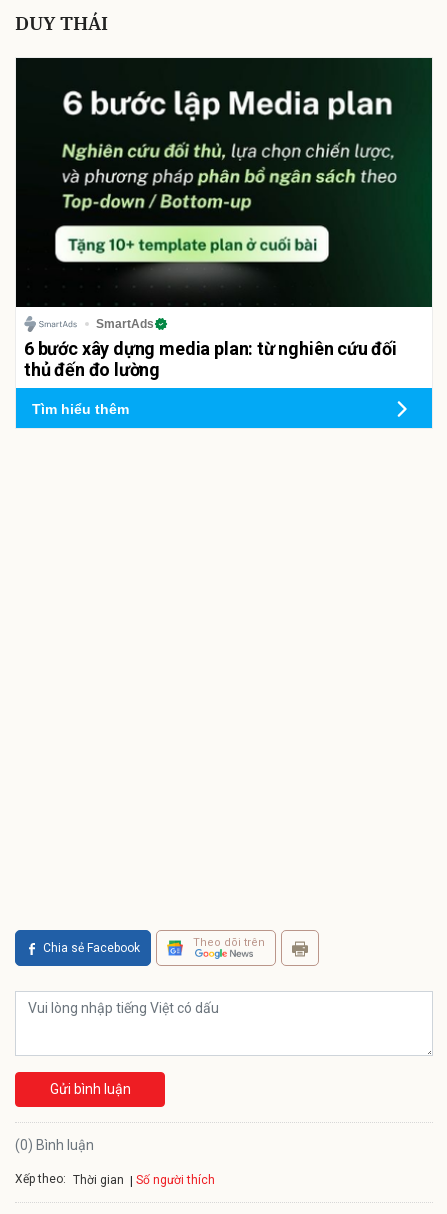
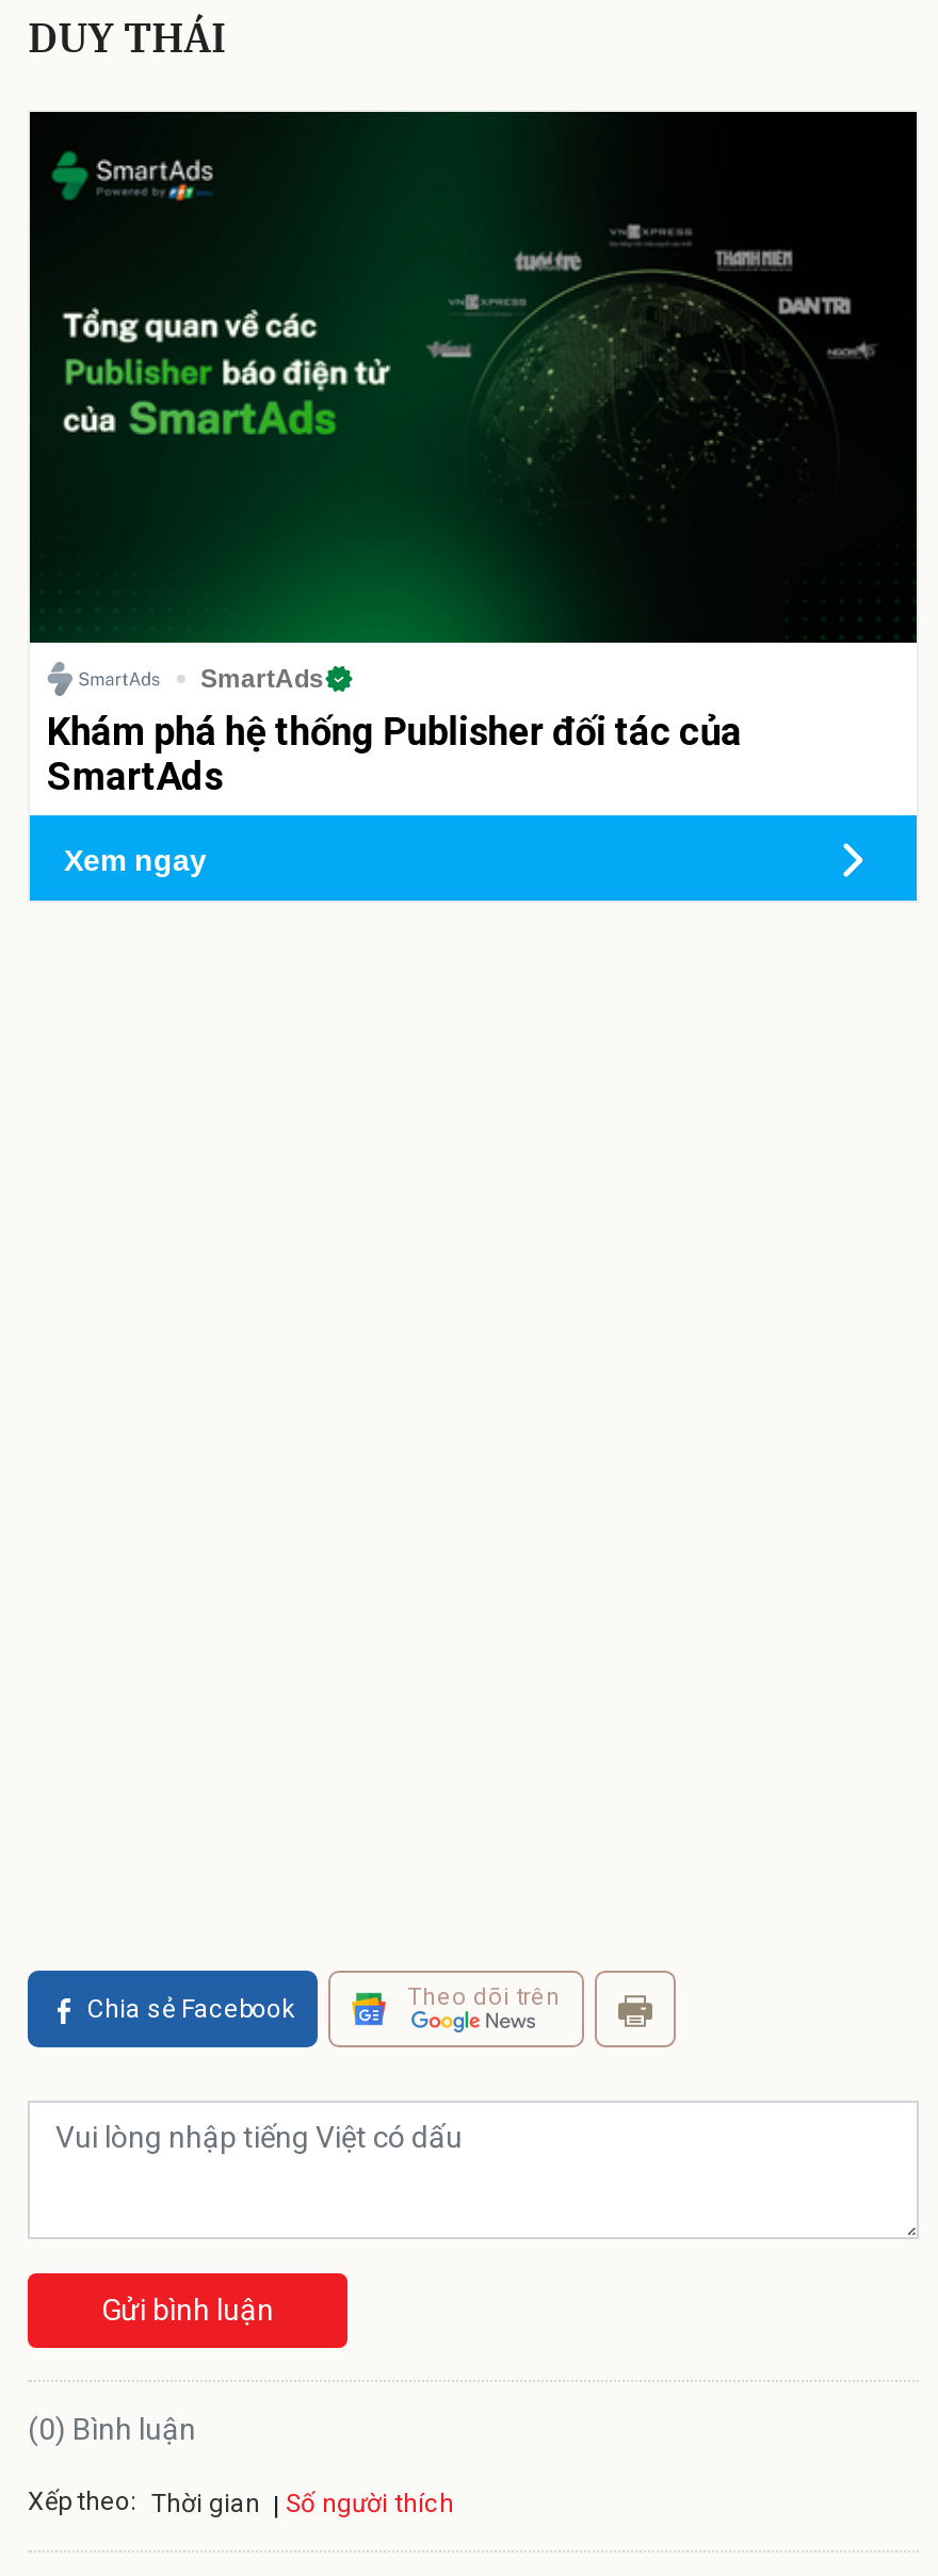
[18,58,432,380] [image] | 6 bước xây dựng media plan: từ nghiên cứu đối | thủ đến đo lường -> [32,112,917,798] [image] | Khám phá hệ thống Publisher đối tác của | SmartAds
[32,401,129,417] Tìm hiểu thêm -> [64,842,207,876] Xem ngay

